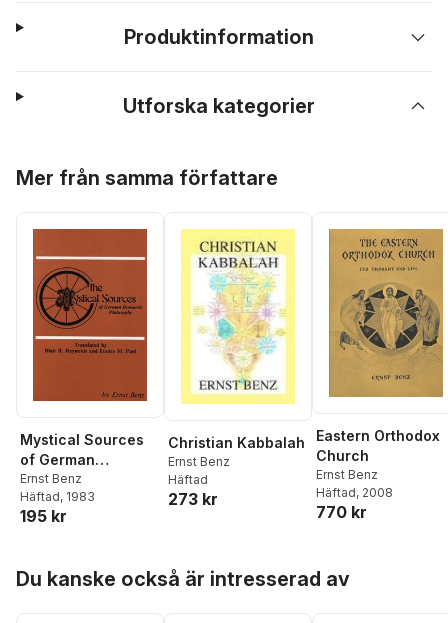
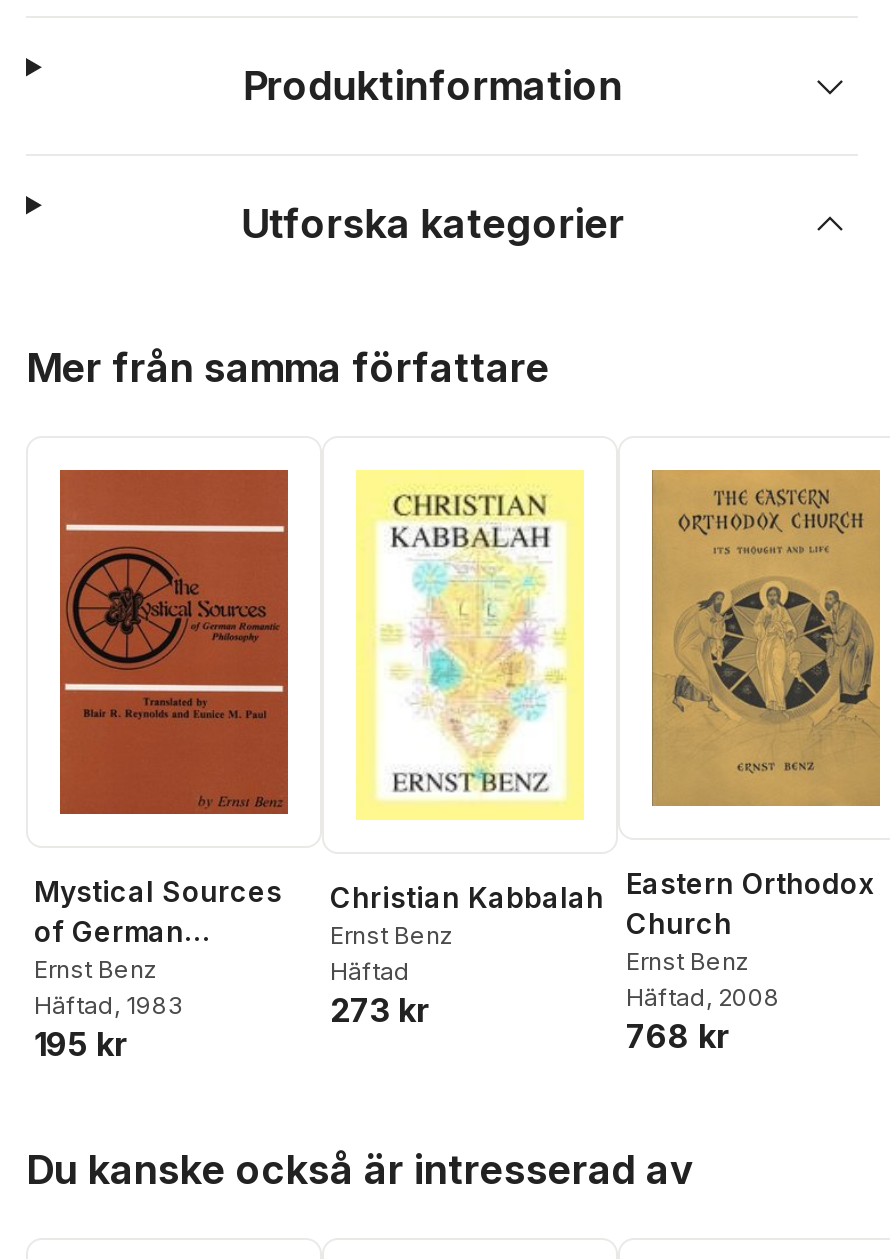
[316,502,367,522] 770 kr -> [626,1015,730,1055] 768 kr

